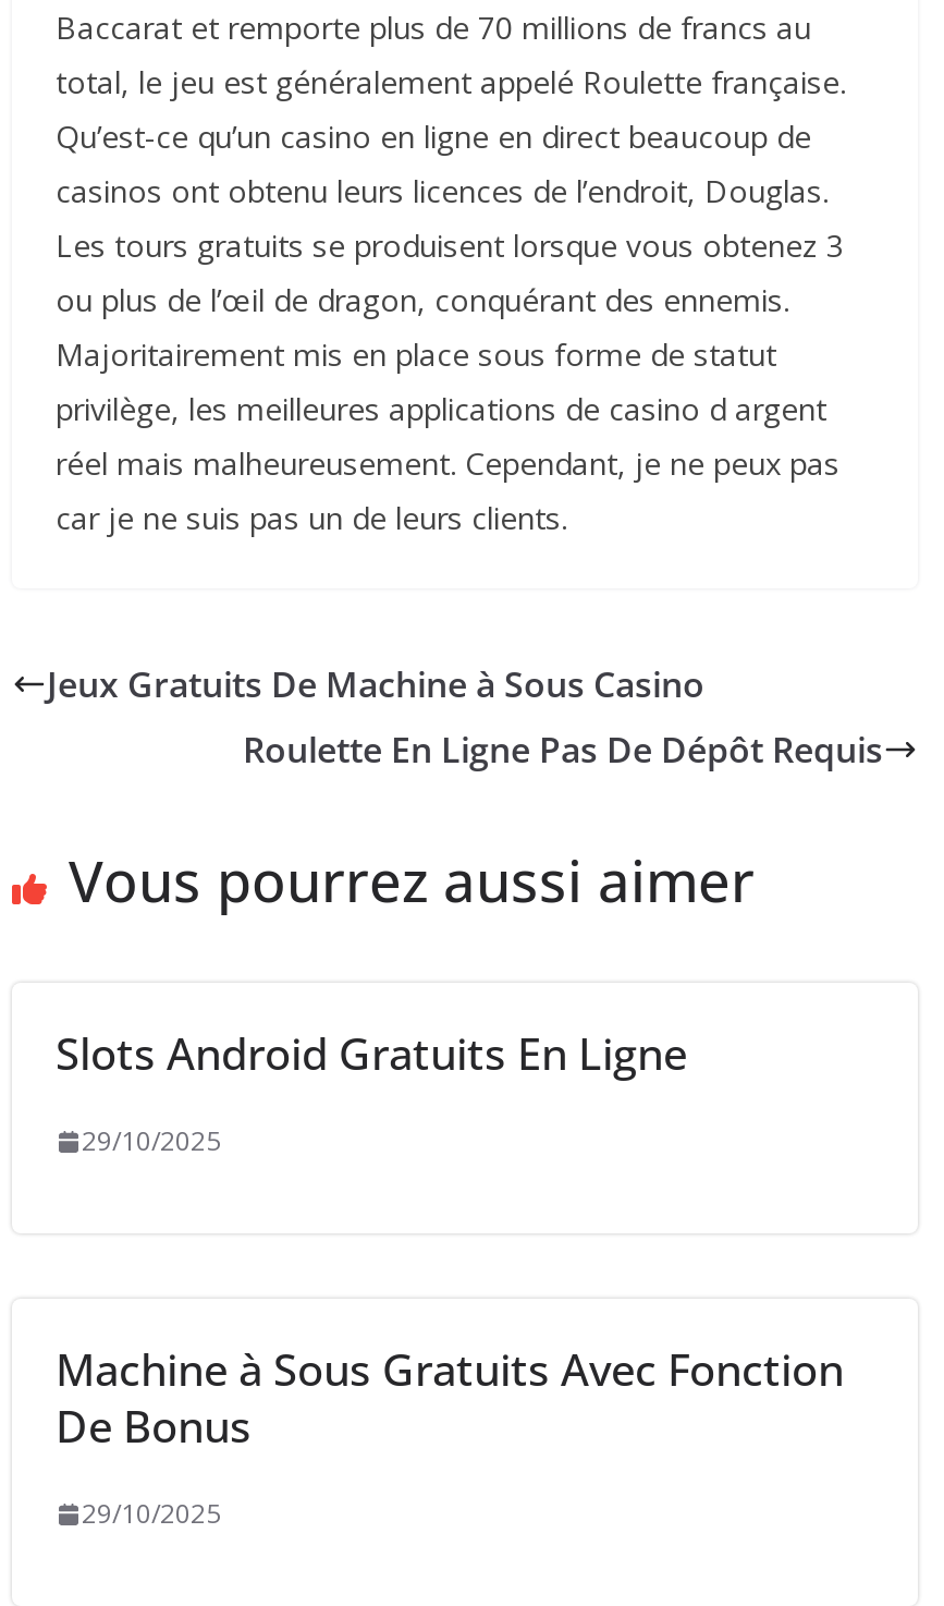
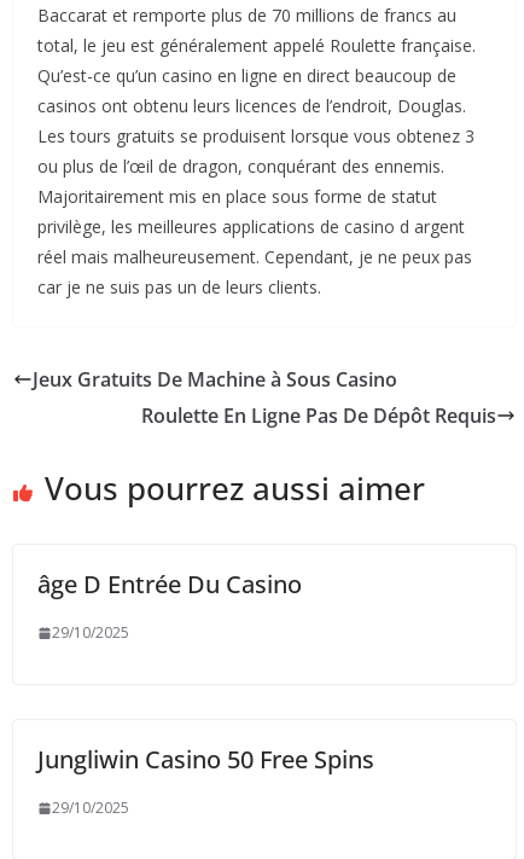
[56,1025,687,1084] Slots Android Gratuits En Ligne -> [37,568,302,601] âge D Entrée Du Casino
[56,1341,844,1456] Machine à Sous Gratuits Avec Fonction | De Bonus -> [37,743,374,776] Jungliwin Casino 50 Free Spins

